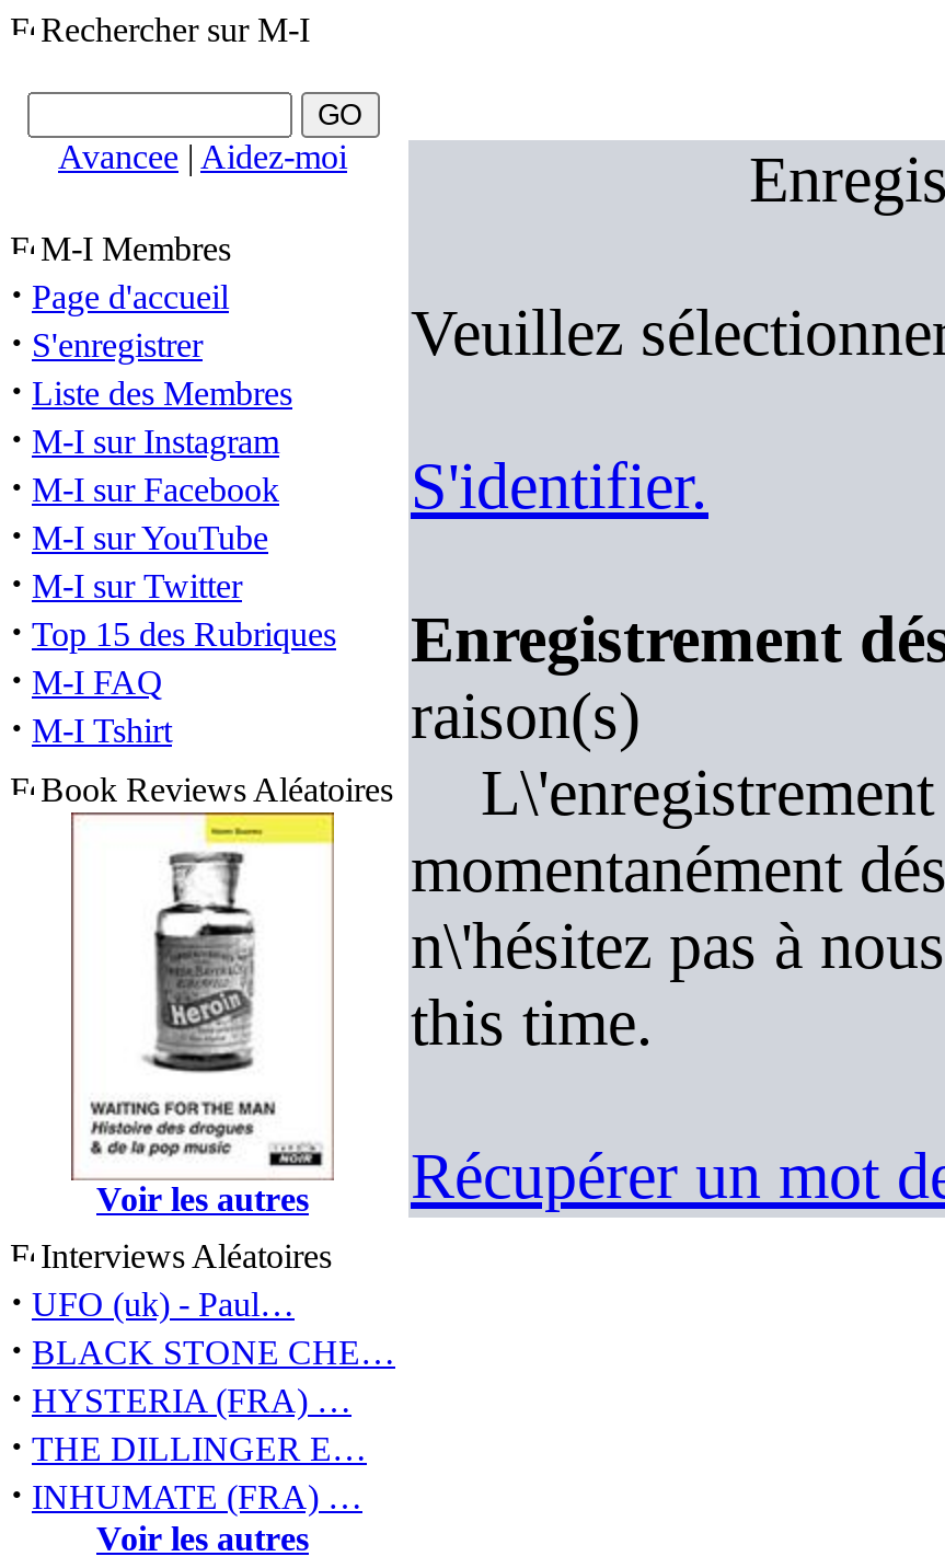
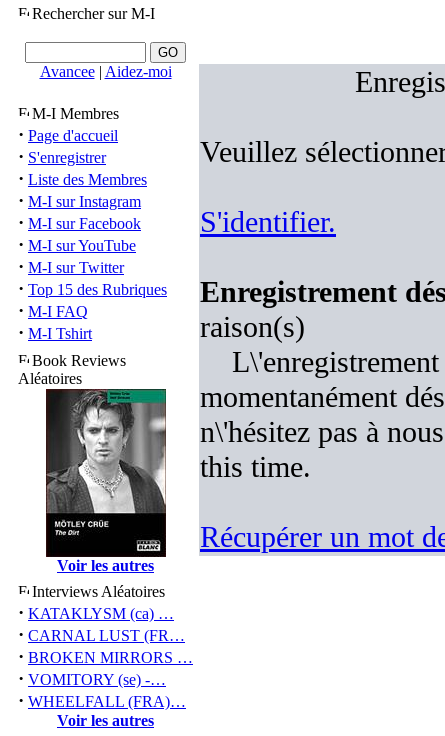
[69,826,336,1180] [image] -> [46,377,167,558] [image]
[10,1279,395,1518] · UFO (uk) - Paul… | · BLACK STONE CHE… | · HYSTERIA (FRA) … | · THE DILLINGER E… | · INHUMATE (FRA) … -> [18,602,193,711] · KATAKLYSM (ca) … | · CARNAL LUST (FR… | · BROKEN MIRRORS … | · VOMITORY (se) -… | · WHEELFALL (FRA)…

